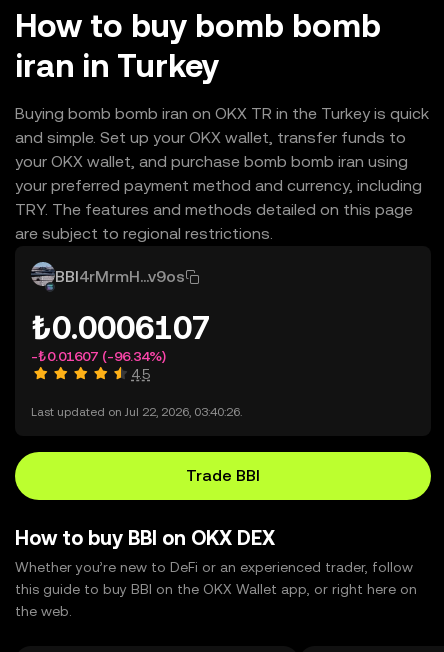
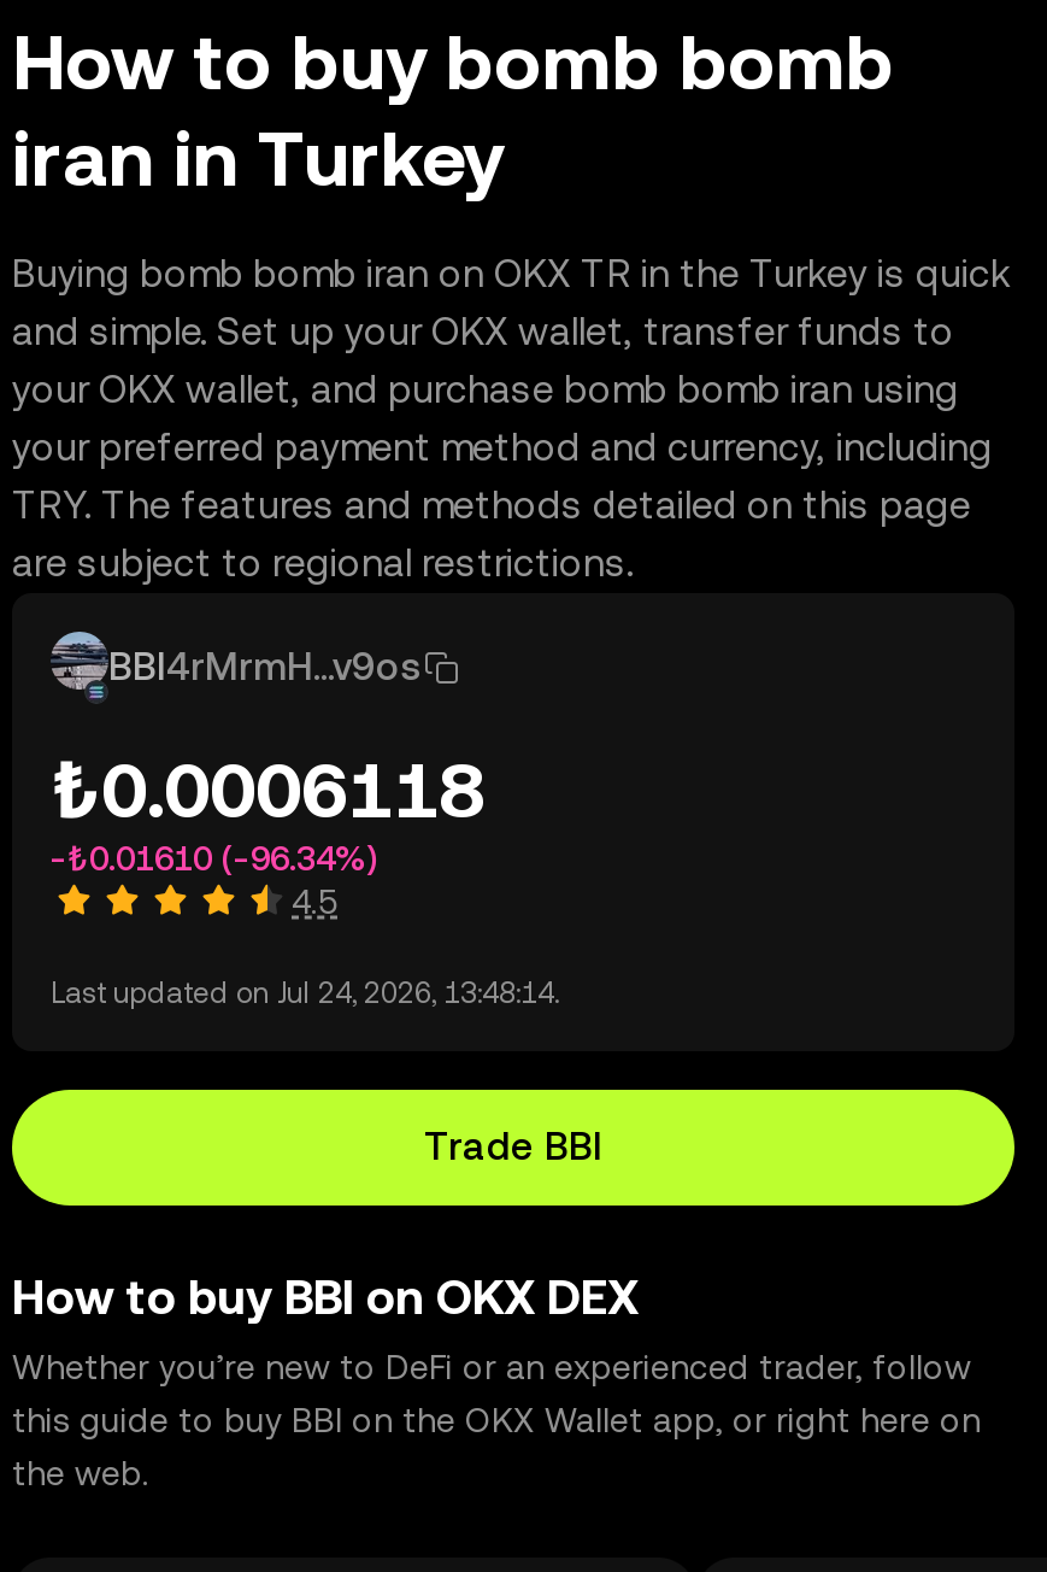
[31,309,211,346] ₺0.0006107 -> [51,745,484,834] ₺0.0006118
[31,348,166,364] -₺0.01607 (-96.34%) -> [51,839,376,878] -₺0.01610 (-96.34%)
[31,405,242,419] Last updated on Jul 22, 2026, 03:40:26. -> [51,976,559,1010] Last updated on Jul 24, 2026, 13:48:14.

